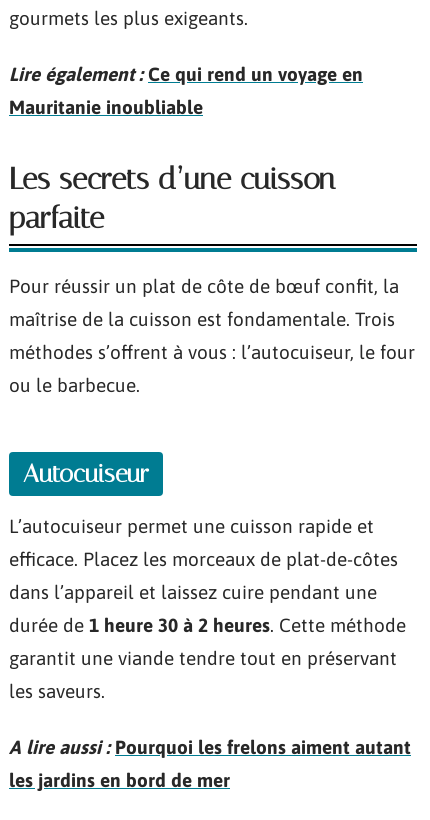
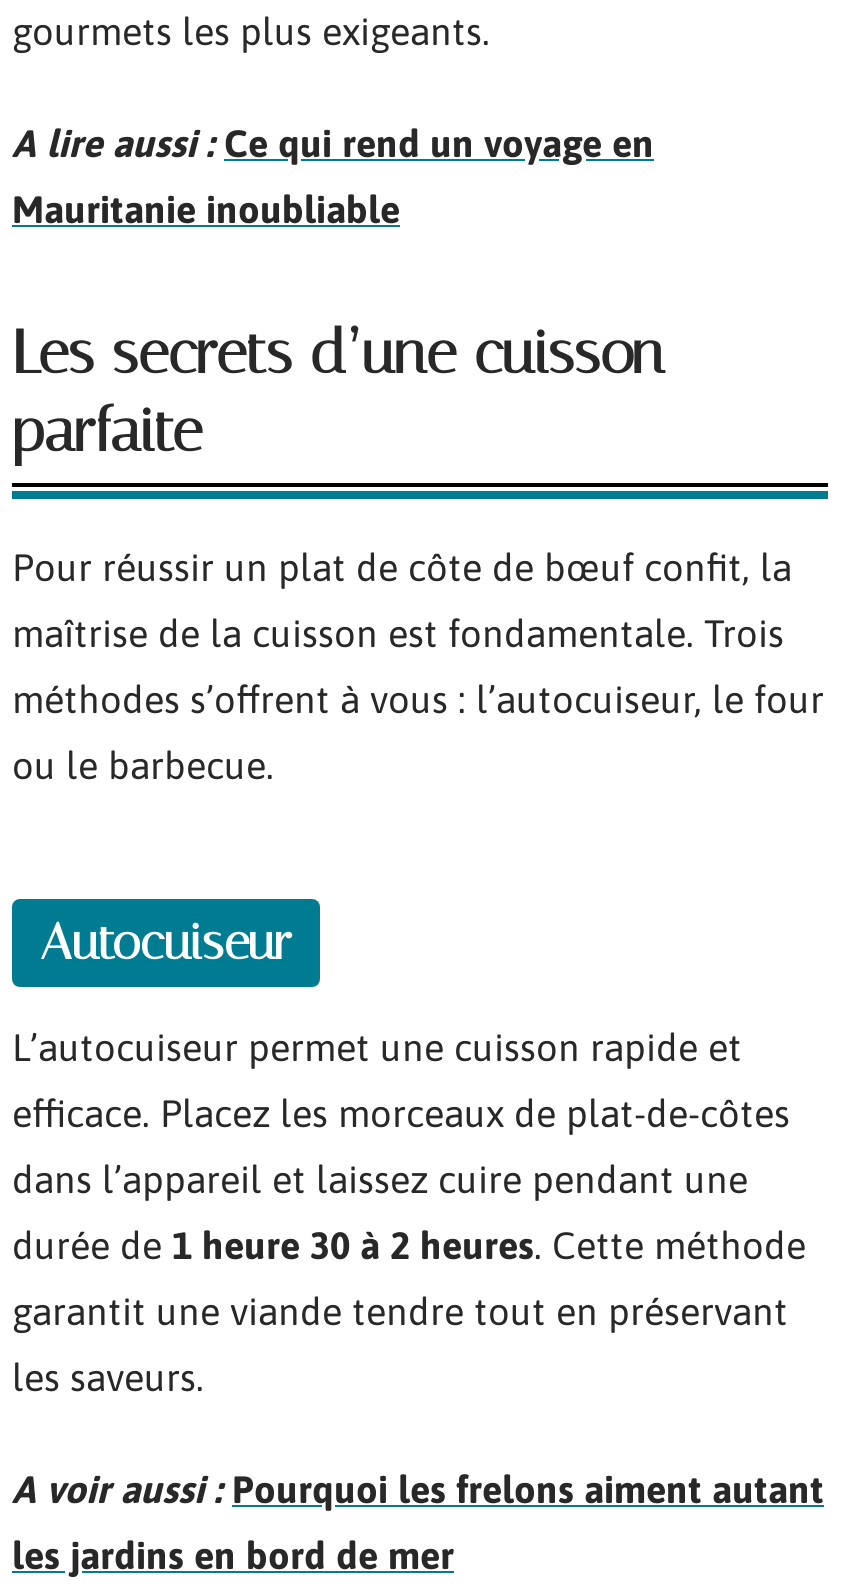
[9,62,363,84] Lire également : Ce qui rend un voyage en -> [12,120,654,164] A lire aussi : Ce qui rend un voyage en
[9,735,411,757] A lire aussi : Pourquoi les frelons aiment autant -> [12,1466,824,1510] A voir aussi : Pourquoi les frelons aiment autant

